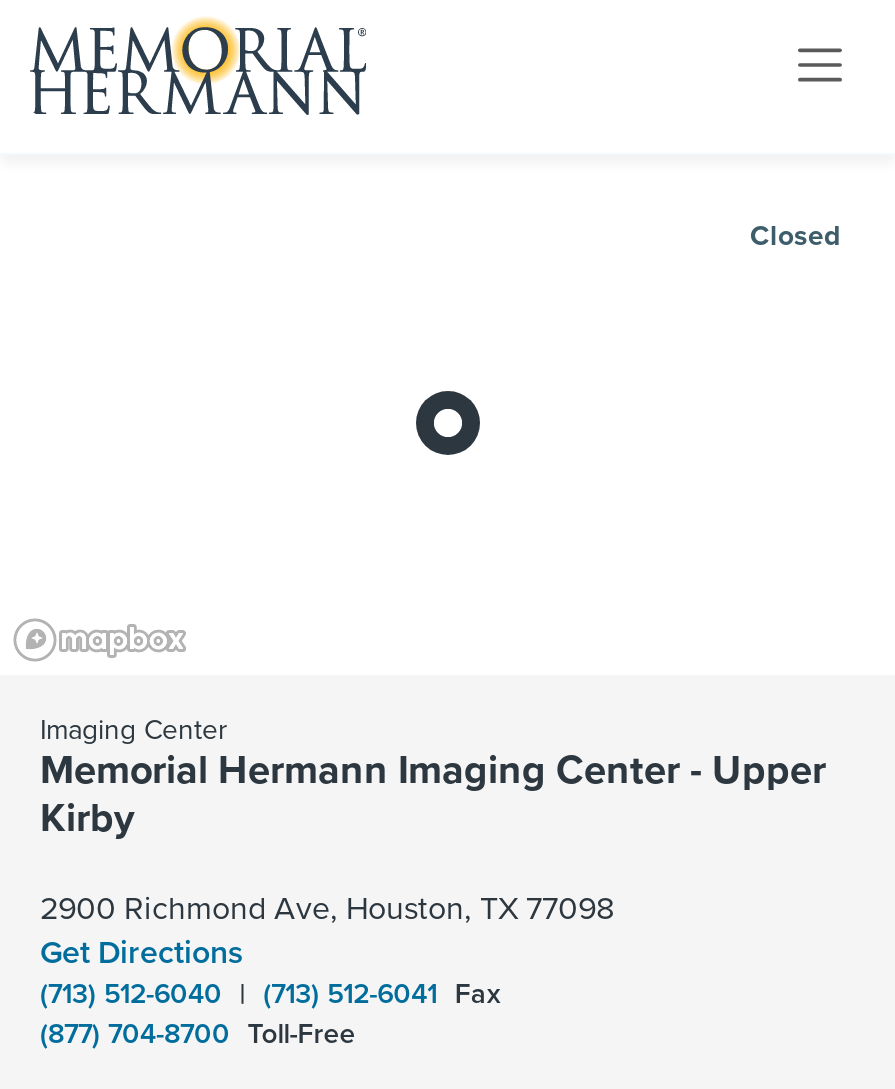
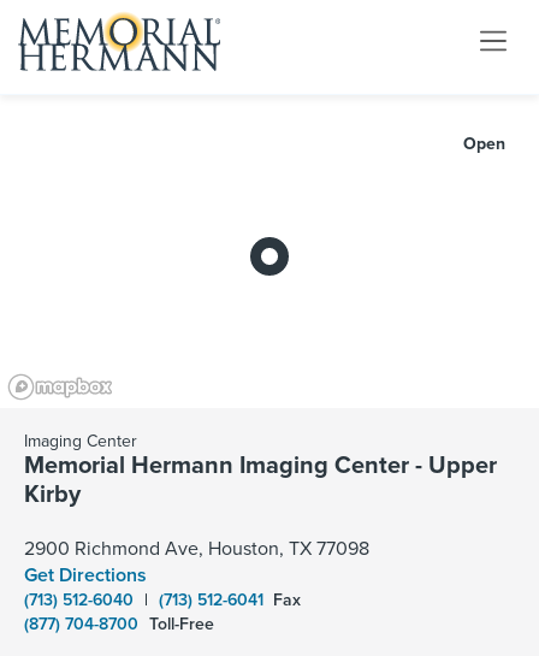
[750,219,840,253] Closed -> [463,134,505,154] Open

